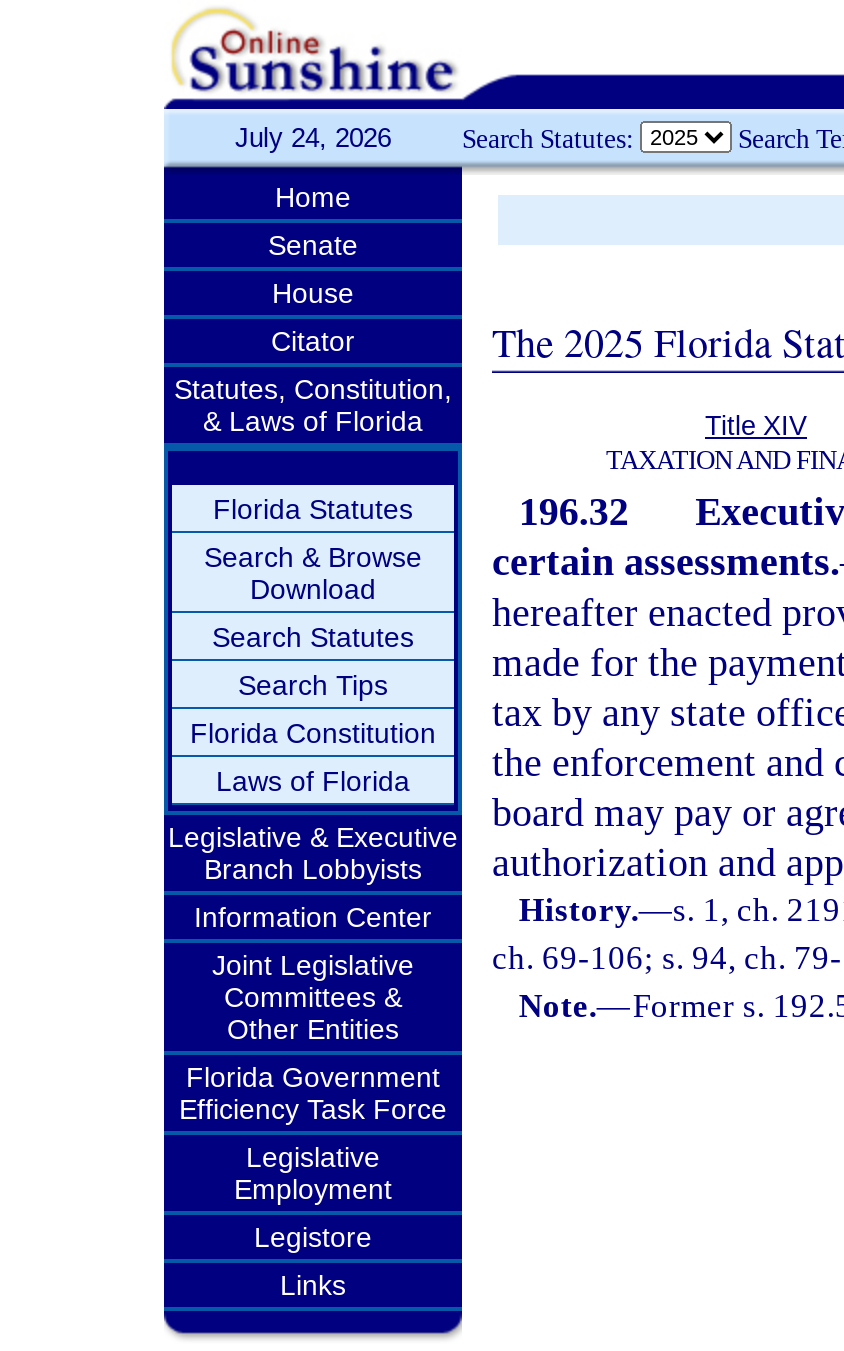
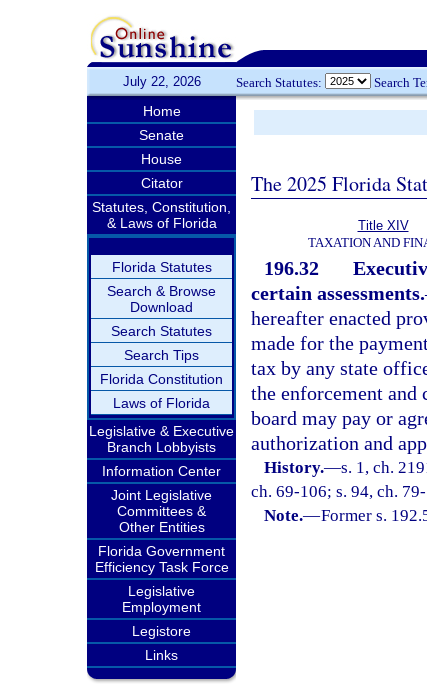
[235,123,391,153] July 24, 2026 -> [122,74,200,89] July 22, 2026

